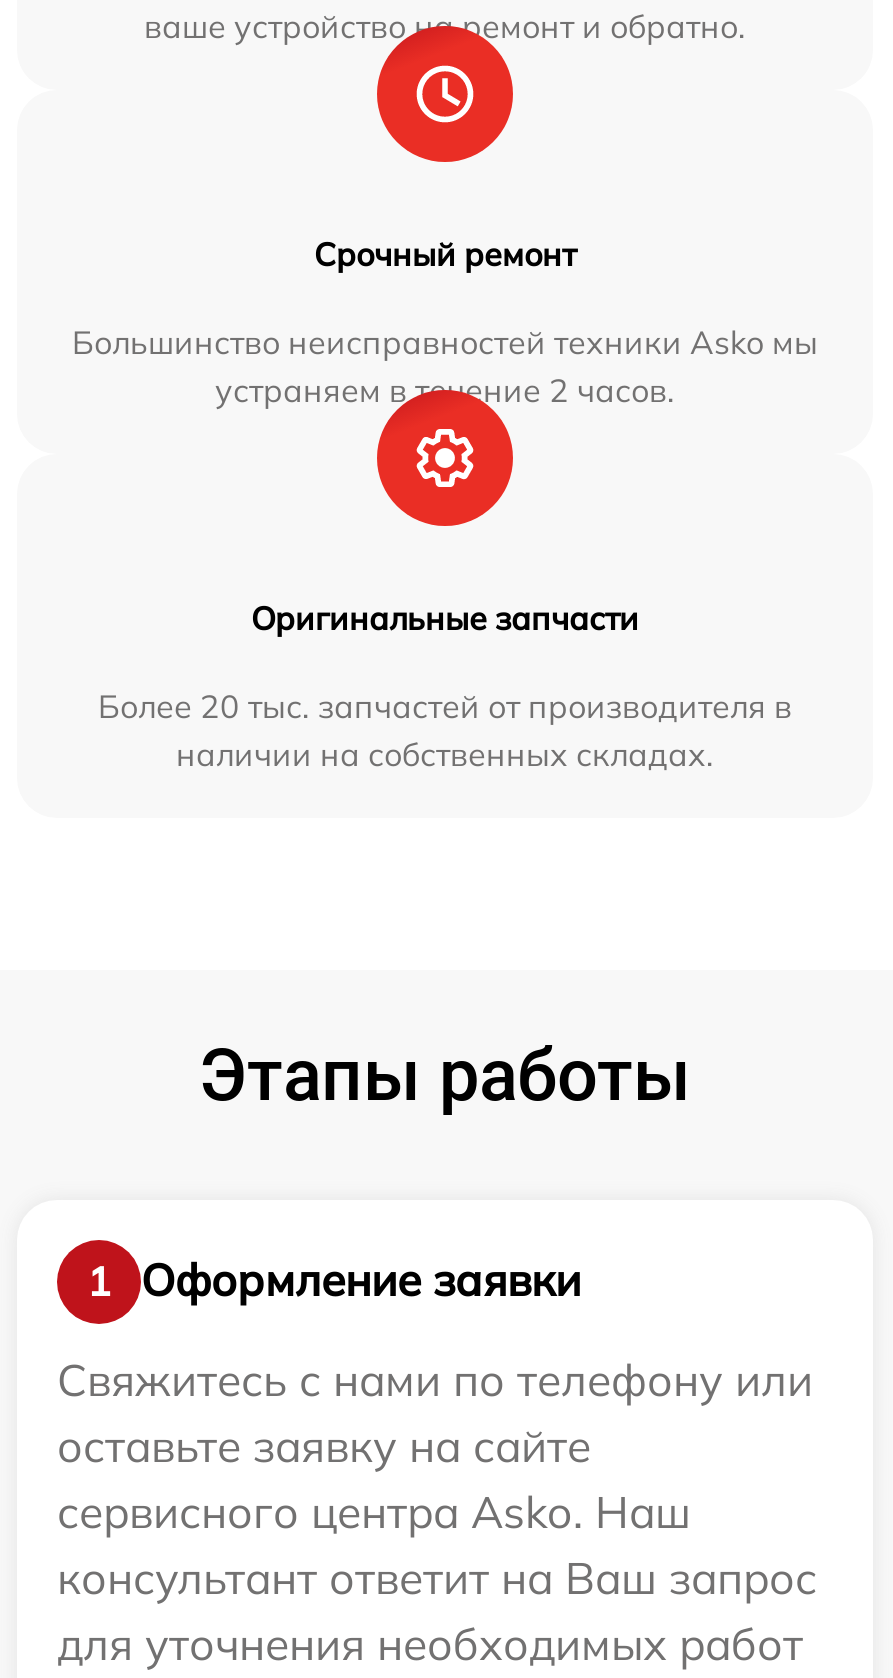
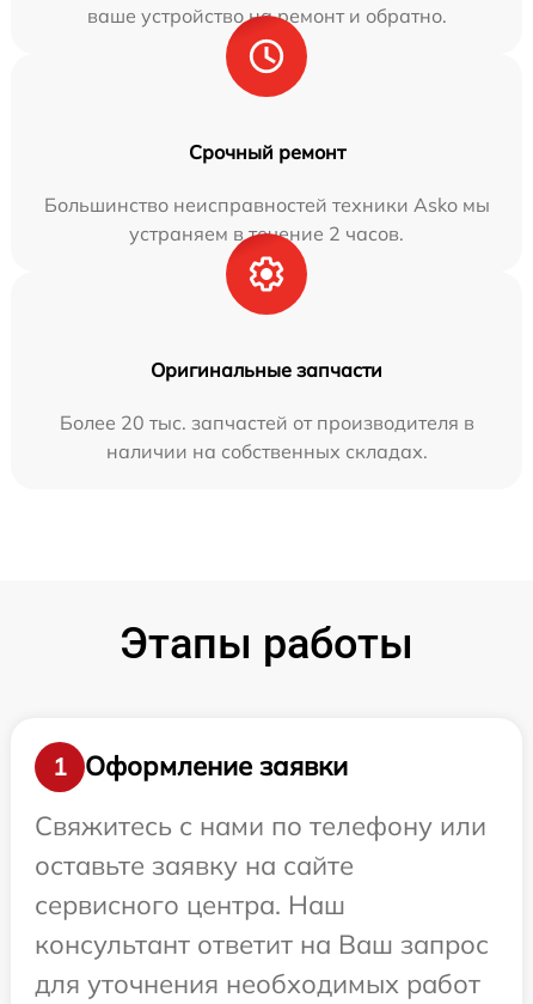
[57,1483,691,1539] сервисного центра Asko. Наш -> [35,888,345,921] сервисного центра. Наш

